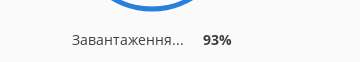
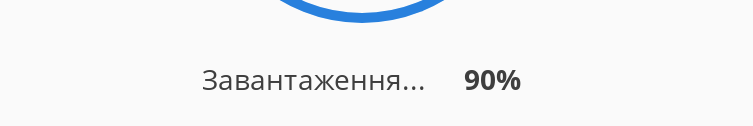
[72,29,232,48] Завантаження... 93% -> [202,59,522,97] Завантаження... 90%

